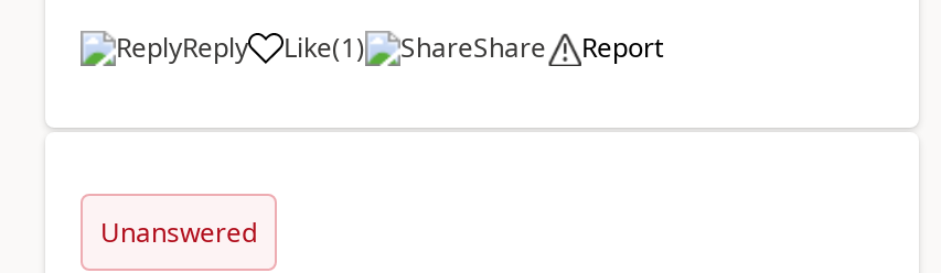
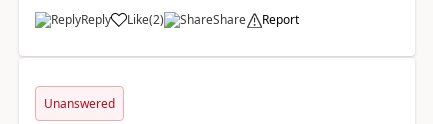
[332,29,365,66] (1) -> [149,11,164,28] (2)

